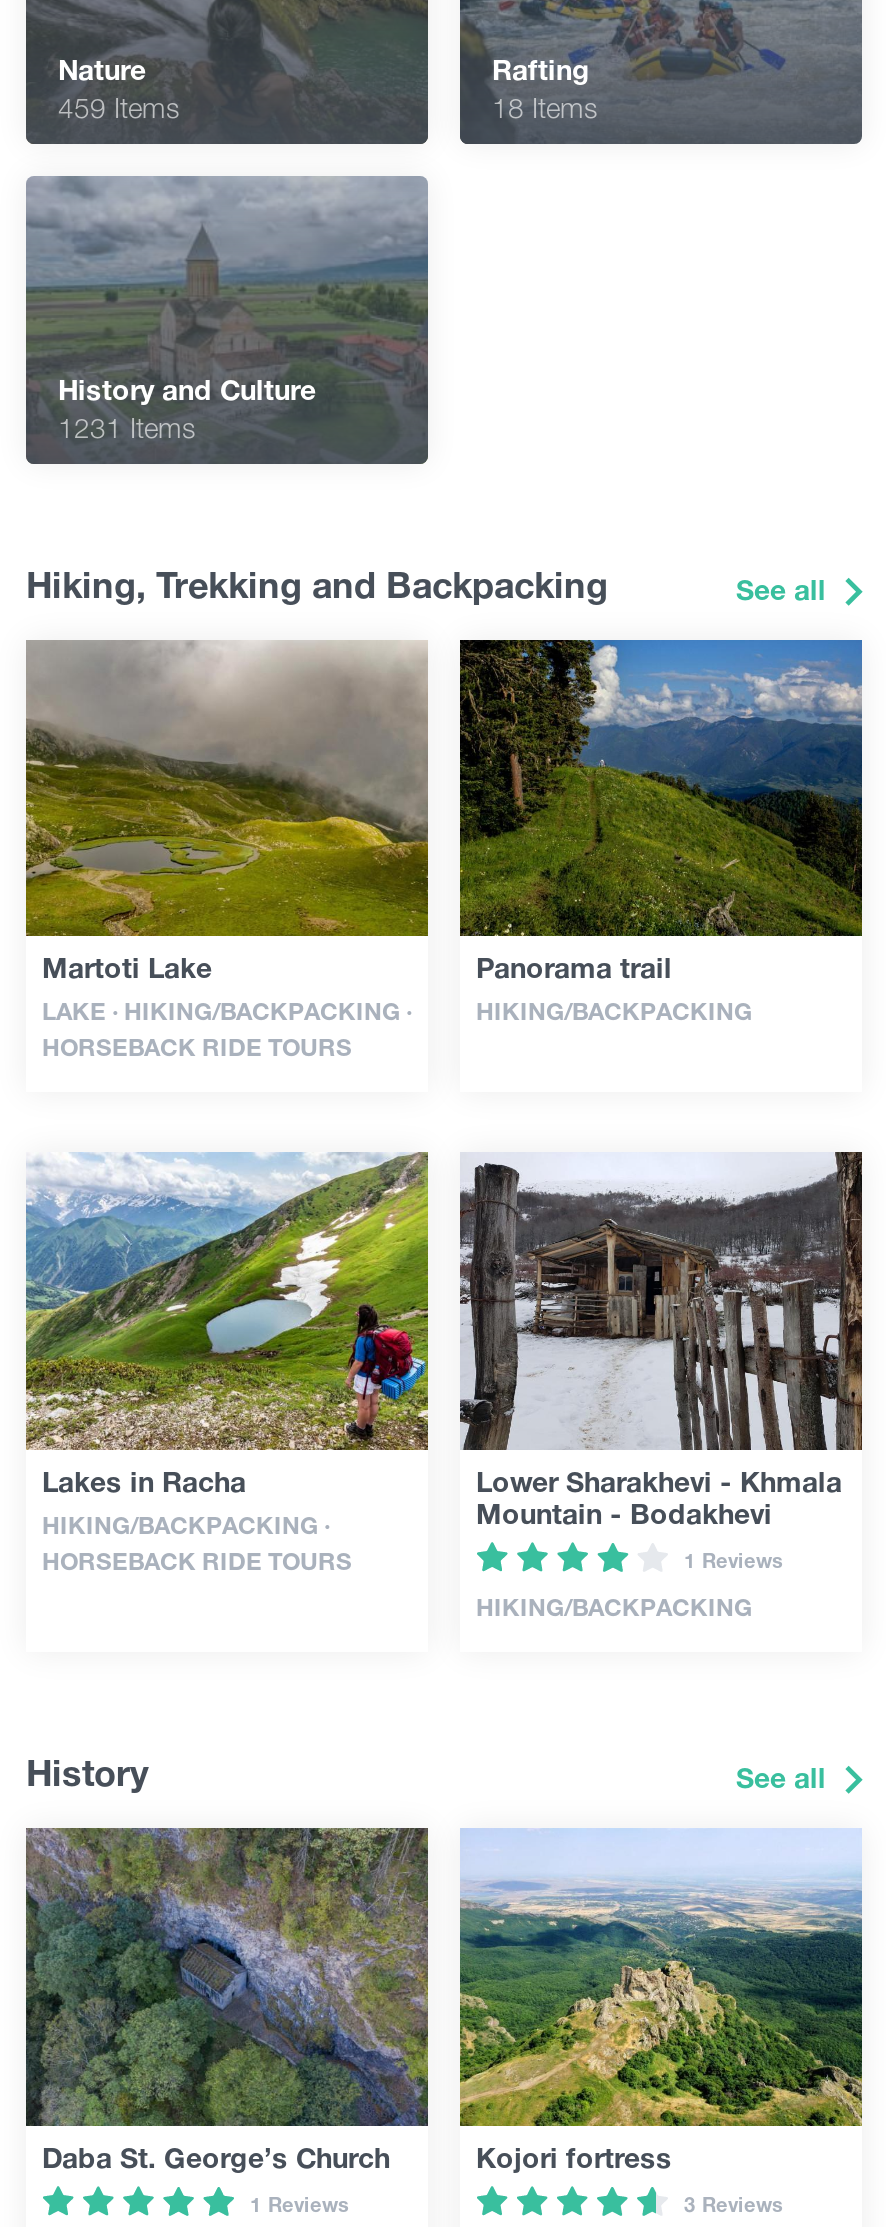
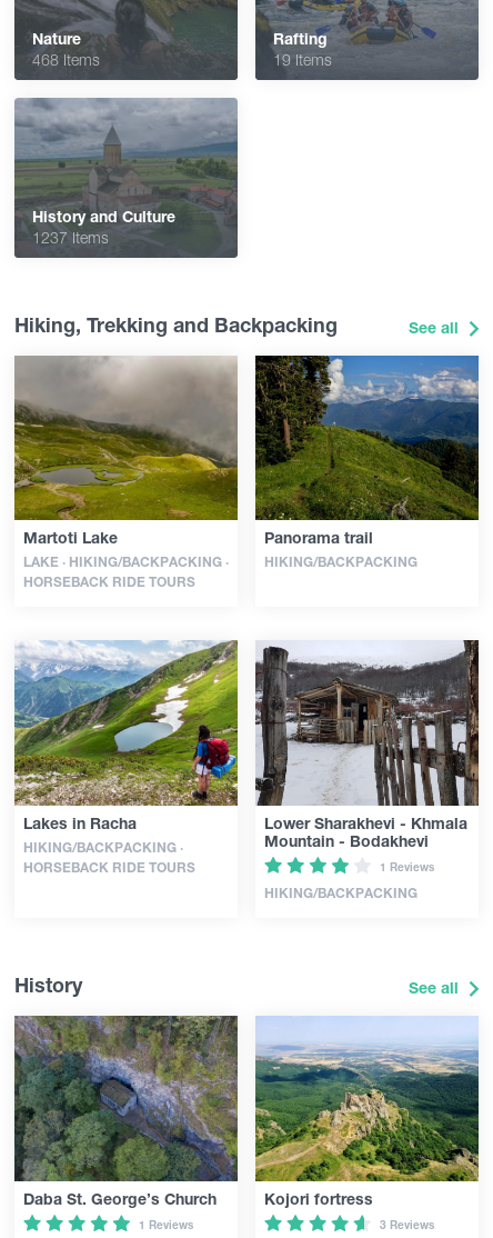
[58,90,180,124] 459 Items -> [32,50,100,69] 468 Items
[492,90,598,124] 18 Items -> [273,50,332,69] 19 Items
[58,409,196,443] 1231 Items -> [32,227,109,246] 1237 Items

